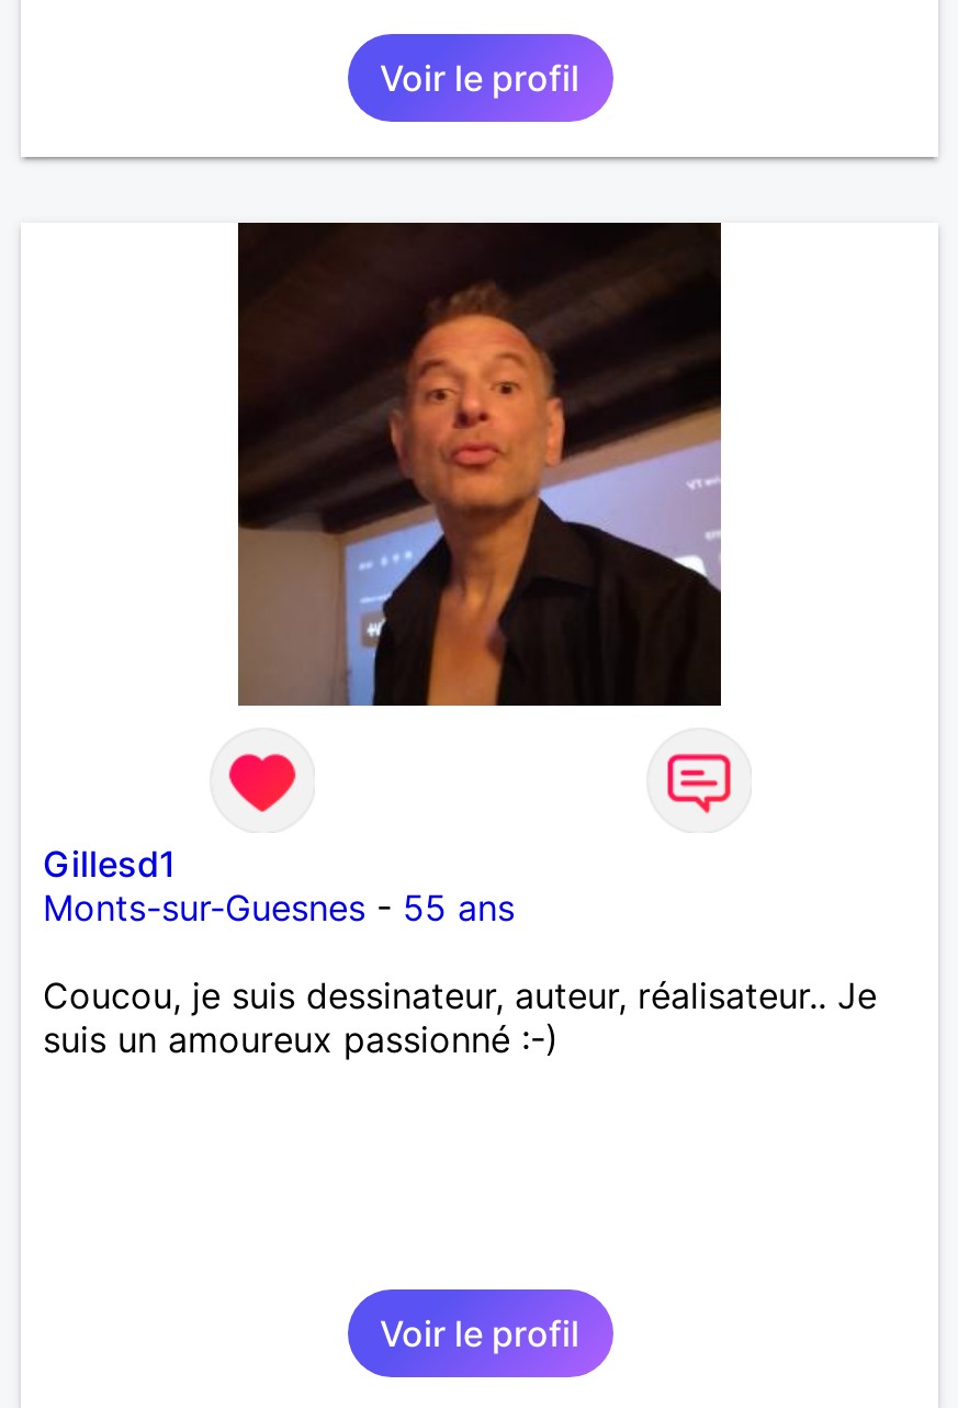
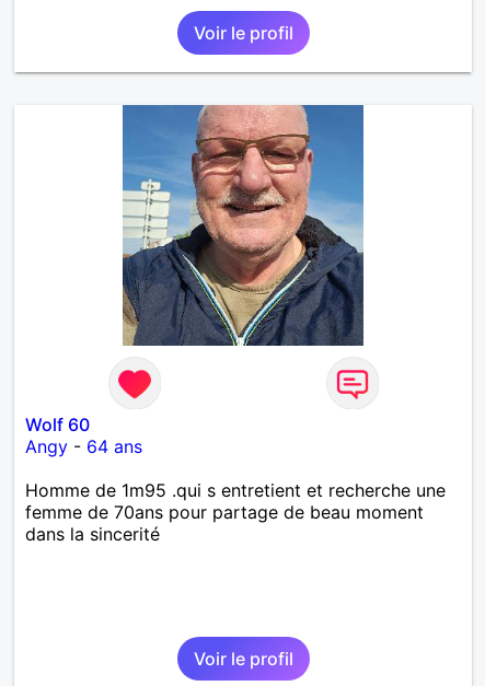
[236,221,723,708] [image] -> [122,104,365,347] [image]
[43,842,515,929] Gillesd1 | Monts-sur-Guesnes - 55 ans -> [25,413,142,457] Wolf 60 | Angy - 64 ans
[43,973,877,1061] Coucou, je suis dessinateur, auteur, réalisateur.. Je | suis un amoureux passionné :-) -> [25,479,446,545] Homme de 1m95 .qui s entretient et recherche une | femme de 70ans pour partage de beau moment | dans la sincerité

